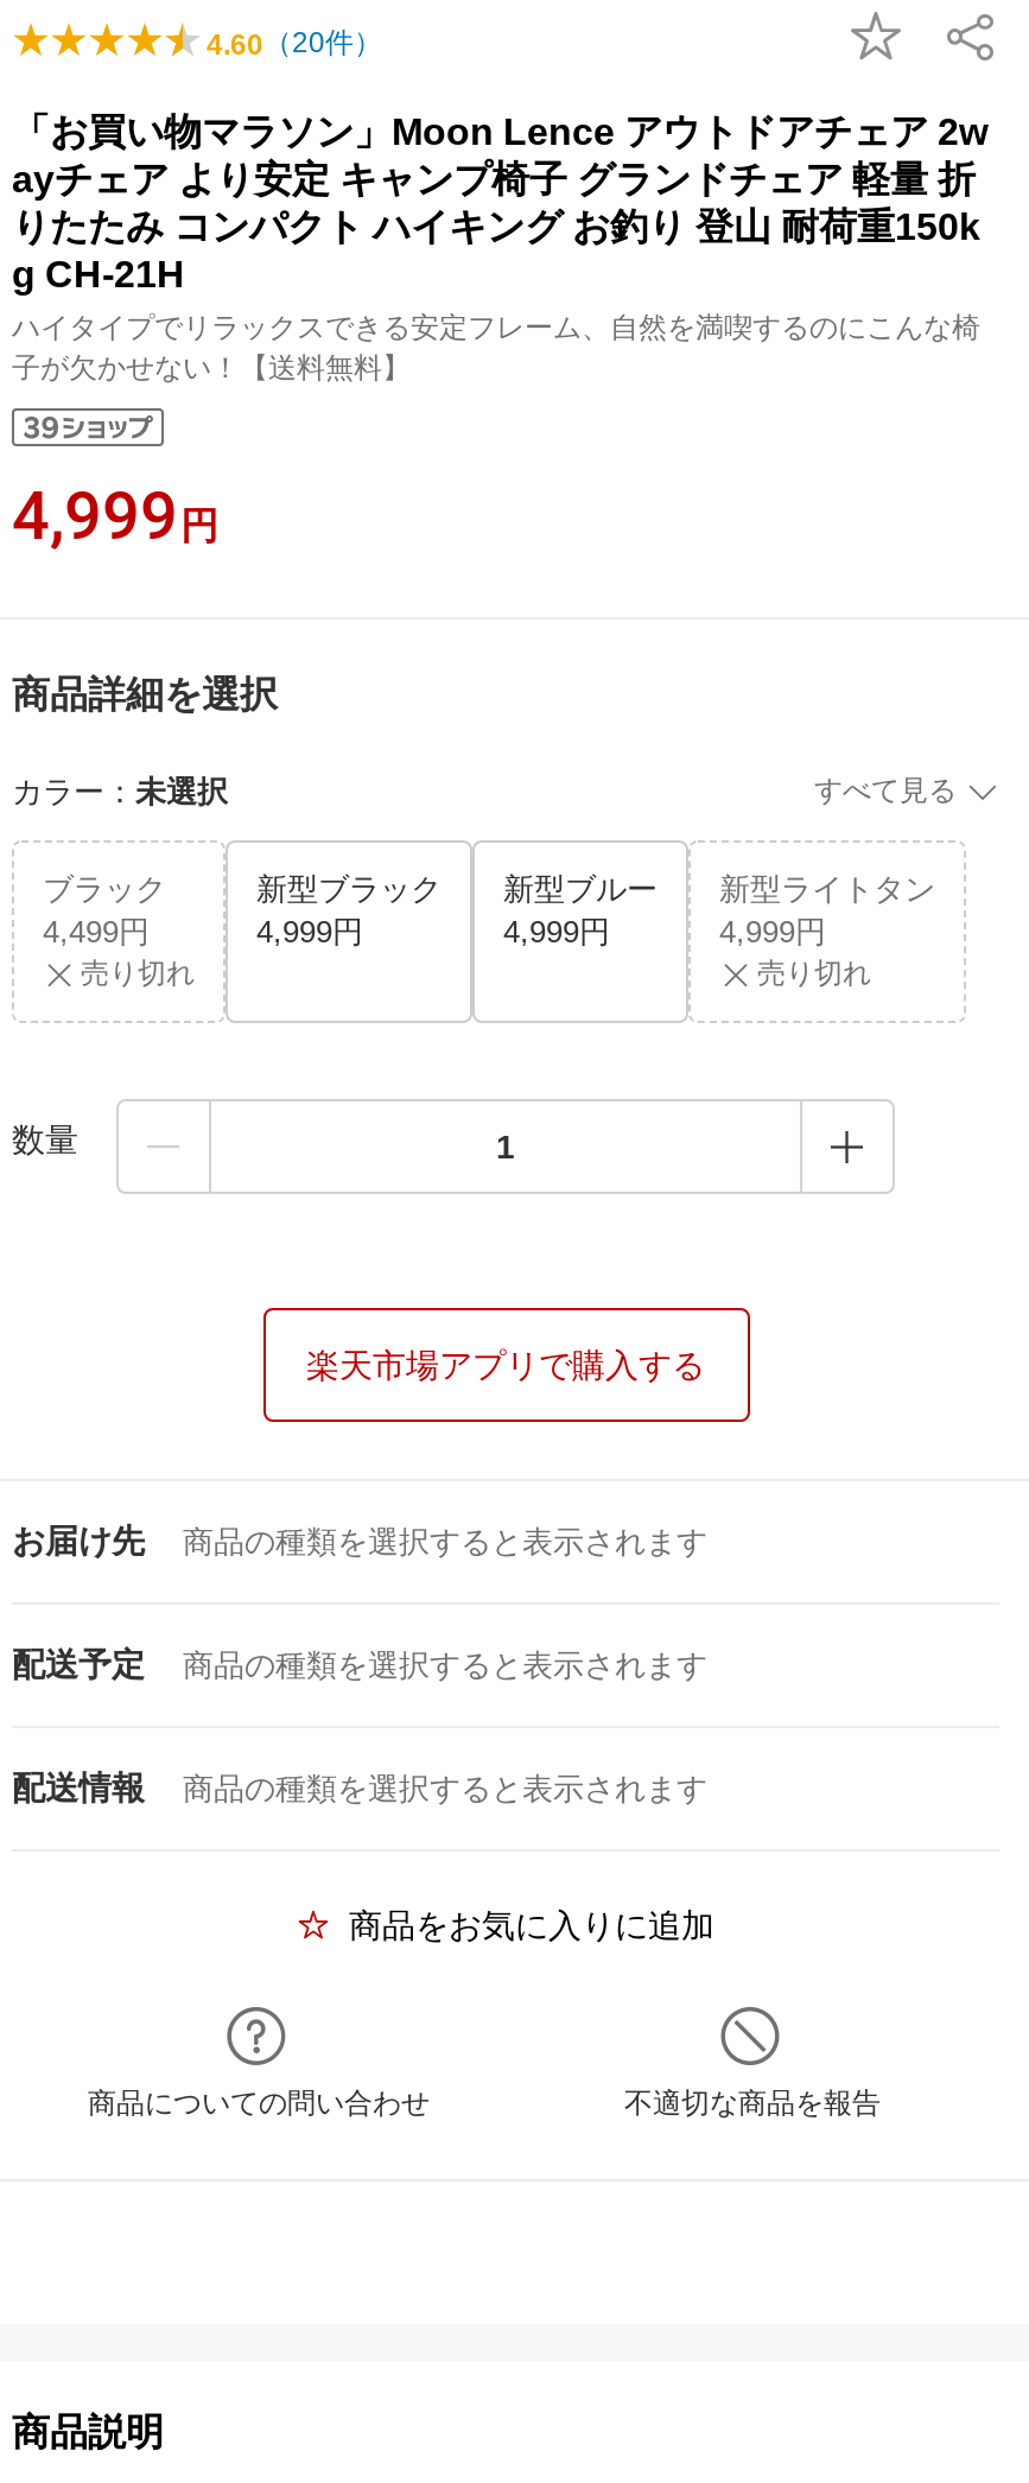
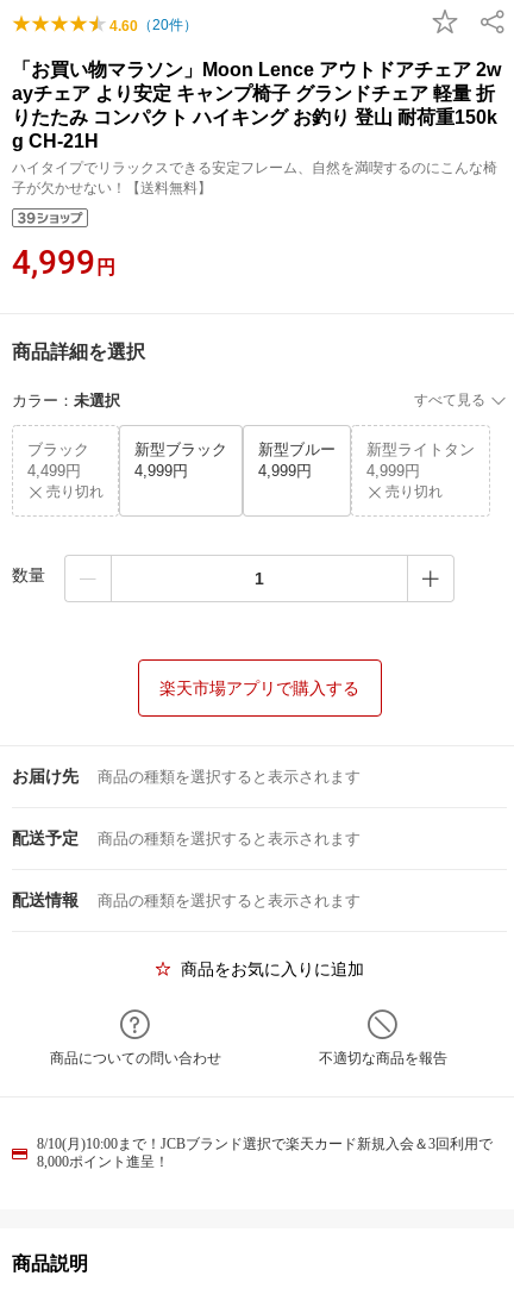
none -> [37,1136,493,1170] 8/10(月)10:00まで！JCBブランド選択で楽天カード新規入会＆3回利用で | 8,000ポイント進呈！

